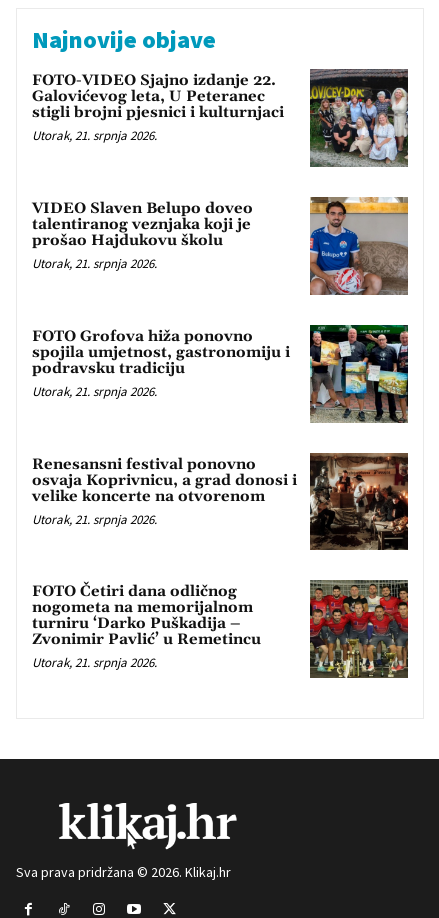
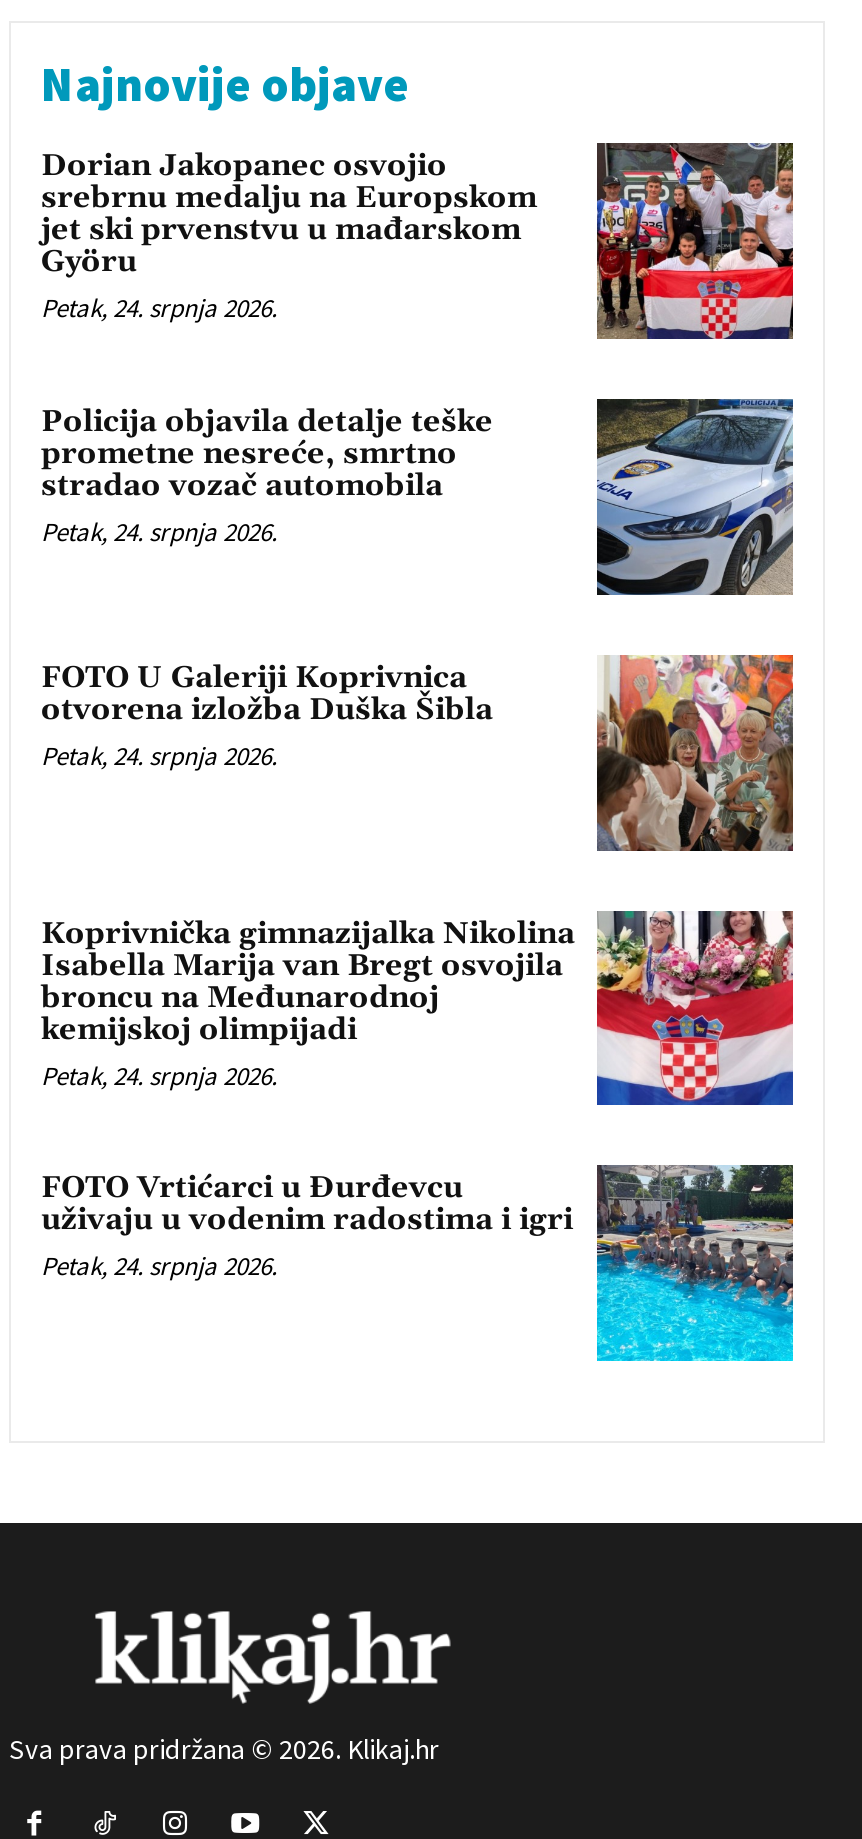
[32,69,409,167] [image] | FOTO-VIDEO Sjajno izdanje 22. | Galovićevog leta, U Peteranec | stigli brojni pjesnici i kulturnjaci | Utorak, 21. srpnja 2026. -> [41,143,795,341] [image] | Dorian Jakopanec osvojio | srebrnu medalju na Europskom | jet ski prvenstvu u mađarskom | Györu | Petak, 24. srpnja 2026.
[32,199,253,272] VIDEO Slaven Belupo doveo | talentiranog veznjaka koji je | prošao Hajdukovu školu | Utorak, 21. srpnja 2026. -> [41,403,493,549] Policija objavila detalje teške | prometne nesreće, smrtno | stradao vozač automobila | Petak, 24. srpnja 2026.
[309,196,409,296] [image] -> [595,397,795,597] [image]
[32,327,290,400] FOTO Grofova hiža ponovno | spojila umjetnost, gastronomiju i | podravsku tradiciju | Utorak, 21. srpnja 2026. -> [41,659,493,773] FOTO U Galeriji Koprivnica | otvorena izložba Duška Šibla | Petak, 24. srpnja 2026.
[309,324,409,423] [image] -> [595,653,795,853] [image]
[32,452,409,551] [image] | Renesansni festival ponovno | osvaja Koprivnicu, a grad donosi i | velike koncerte na otvorenom | Utorak, 21. srpnja 2026. -> [41,909,795,1107] [image] | Koprivnička gimnazijalka Nikolina | Isabella Marija van Bregt osvojila | broncu na Međunarodnoj | kemijskoj olimpijadi | Petak, 24. srpnja 2026.
[32,582,261,671] FOTO Četiri dana odličnog | nogometa na memorijalnom | turniru ‘Darko Puškadija – | Zvonimir Pavlić’ u Remetincu | Utorak, 21. srpnja 2026. -> [41,1170,573,1284] FOTO Vrtićarci u Đurđevcu | uživaju u vodenim radostima i igri | Petak, 24. srpnja 2026.
[309,579,409,679] [image] -> [595,1165,795,1363] [image]

